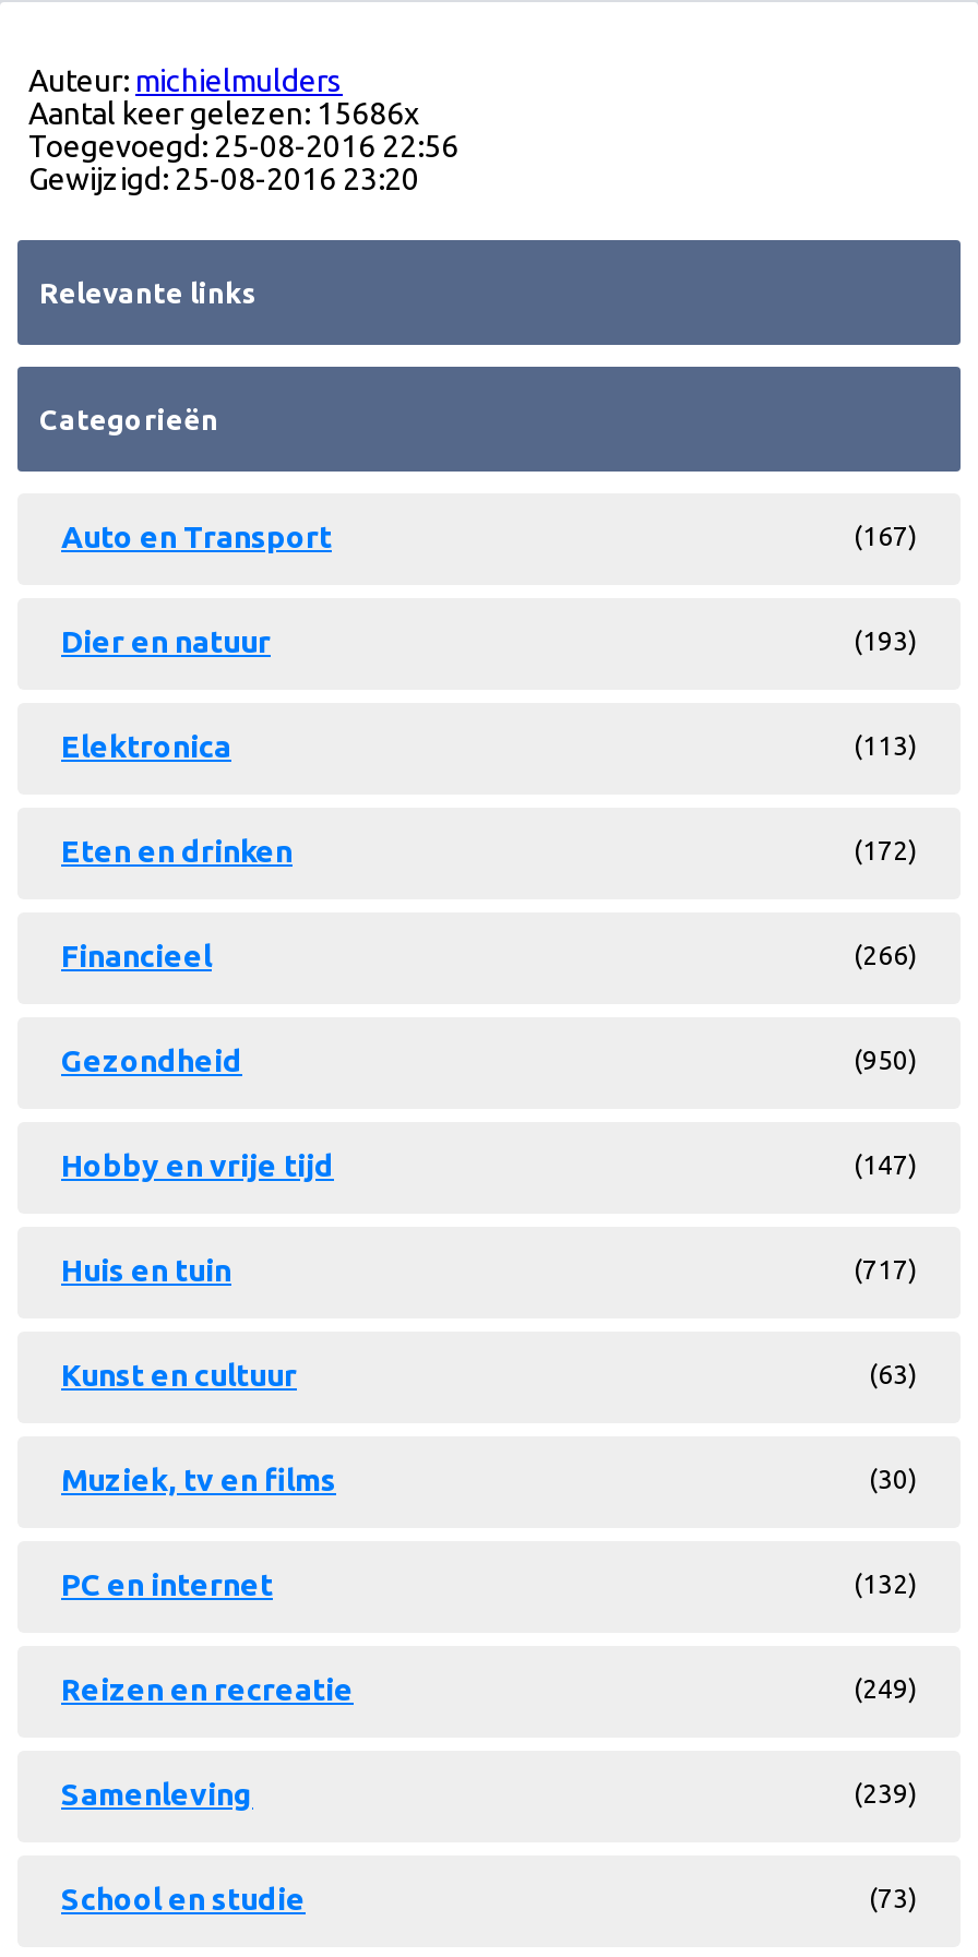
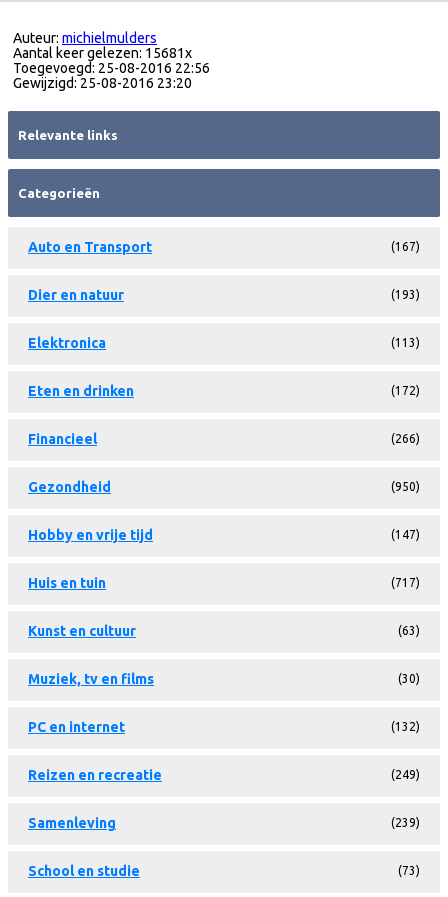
[28,97,419,132] Aantal keer gelezen: 15686x -> [13,45,192,61] Aantal keer gelezen: 15681x

